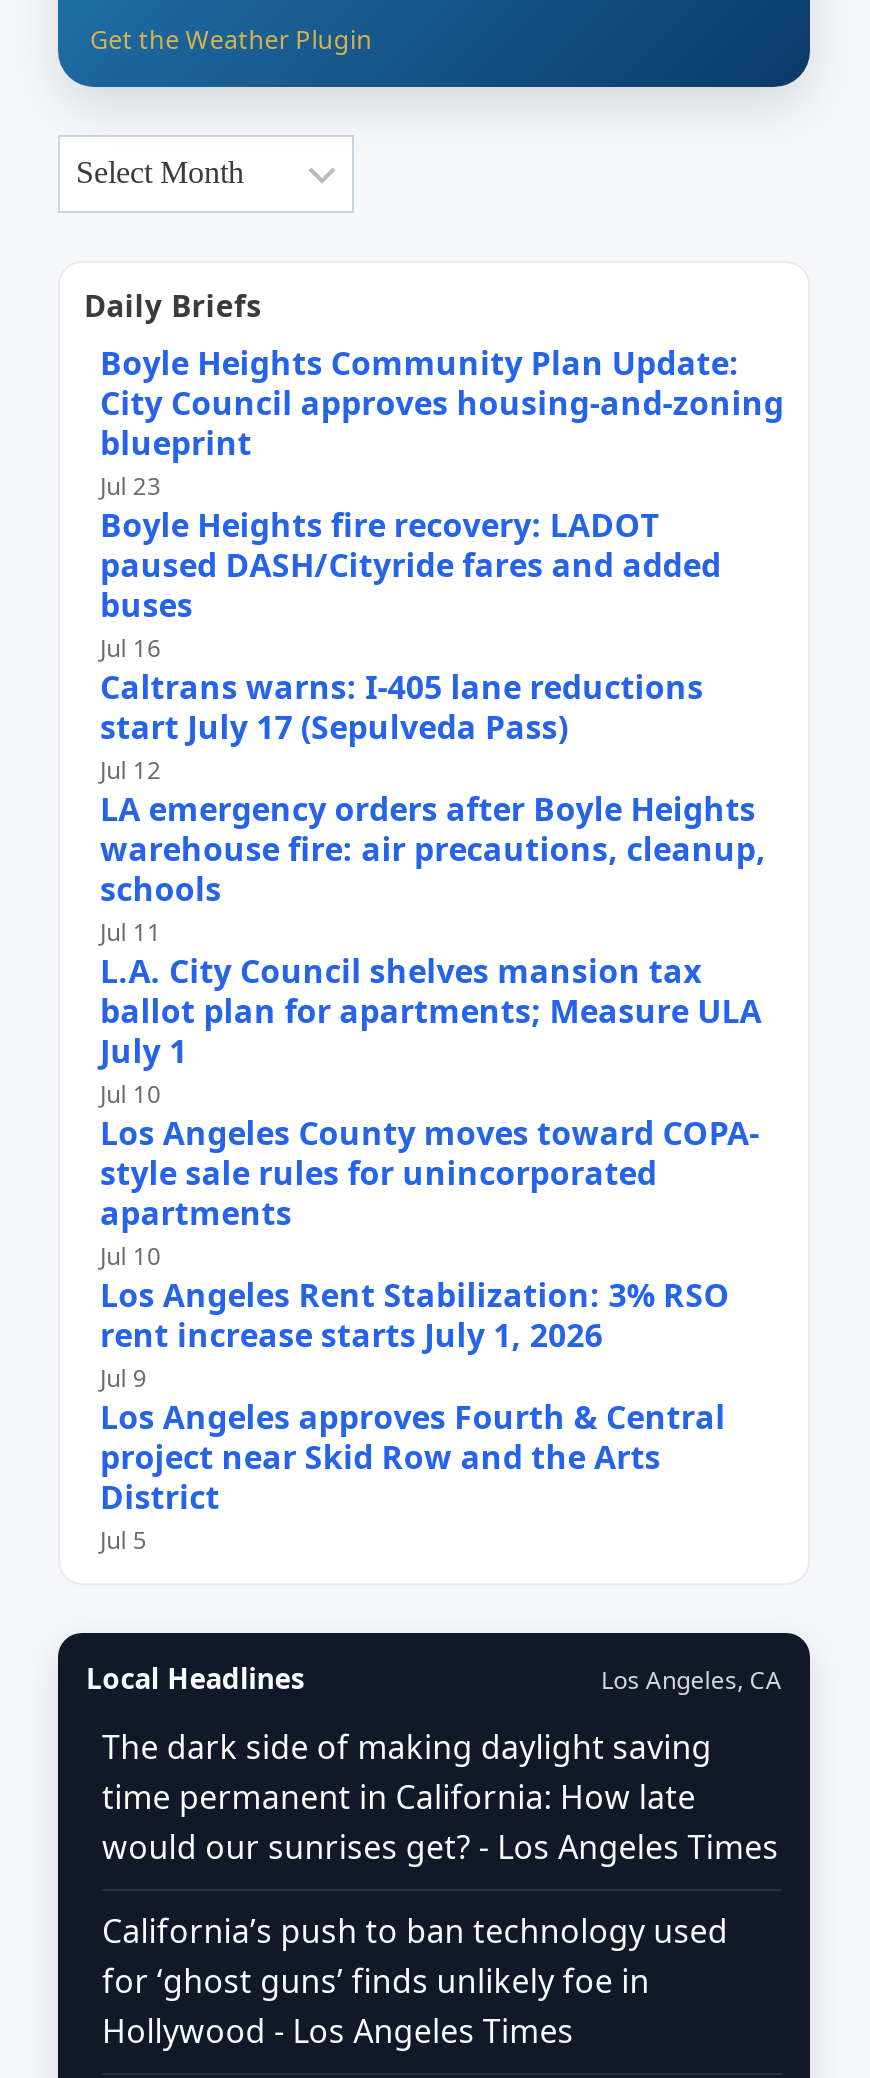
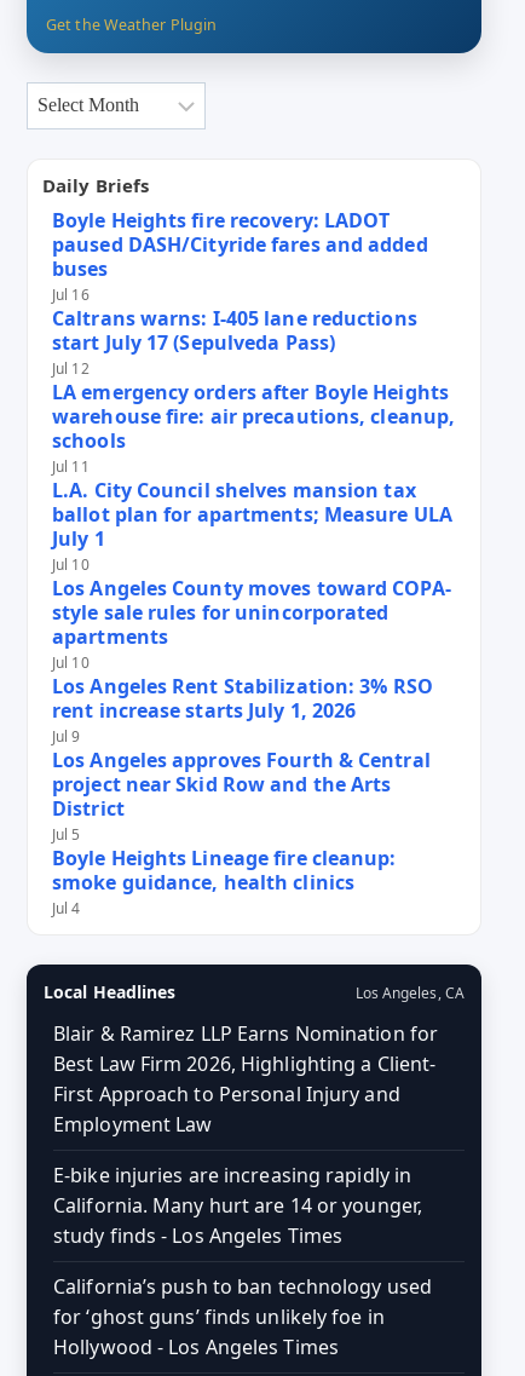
[100,340,784,502] Boyle Heights Community Plan Update: | City Council approves housing-and-zoning | blueprint | Jul 23 -> none
moved [100,502,766,1556] -> [52,206,455,844]: Boyle Heights fire recovery: LADOT | paused DASH/Cityride fares and added | buses | ... | District | Jul 5
none -> [52,844,396,918] Boyle Heights Lineage fire cleanup: | smoke guidance, health clinics | Jul 4
moved [86,1658,782,1696] -> [44,980,465,1003]: Local Headlines | Los Angeles, CA
[102,1724,779,1868] The dark side of making daylight saving | time permanent in California: How late | would our sunrises get? - Los Angeles Times -> [53,1020,438,1248] Blair & Ramirez LLP Earns Nomination for | Best Law Firm 2026, Highlighting a Client- | First Approach to Personal Injury and | Employment Law | E-bike injuries are increasing rapidly in | California. Many hurt are 14 or younger, | study finds - Los Angeles Times

